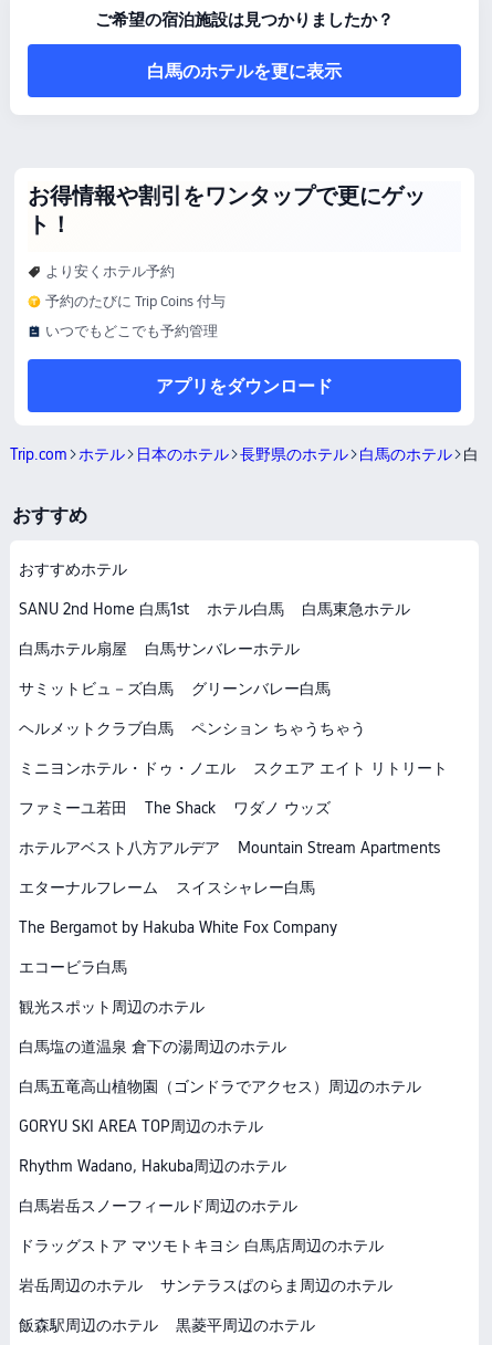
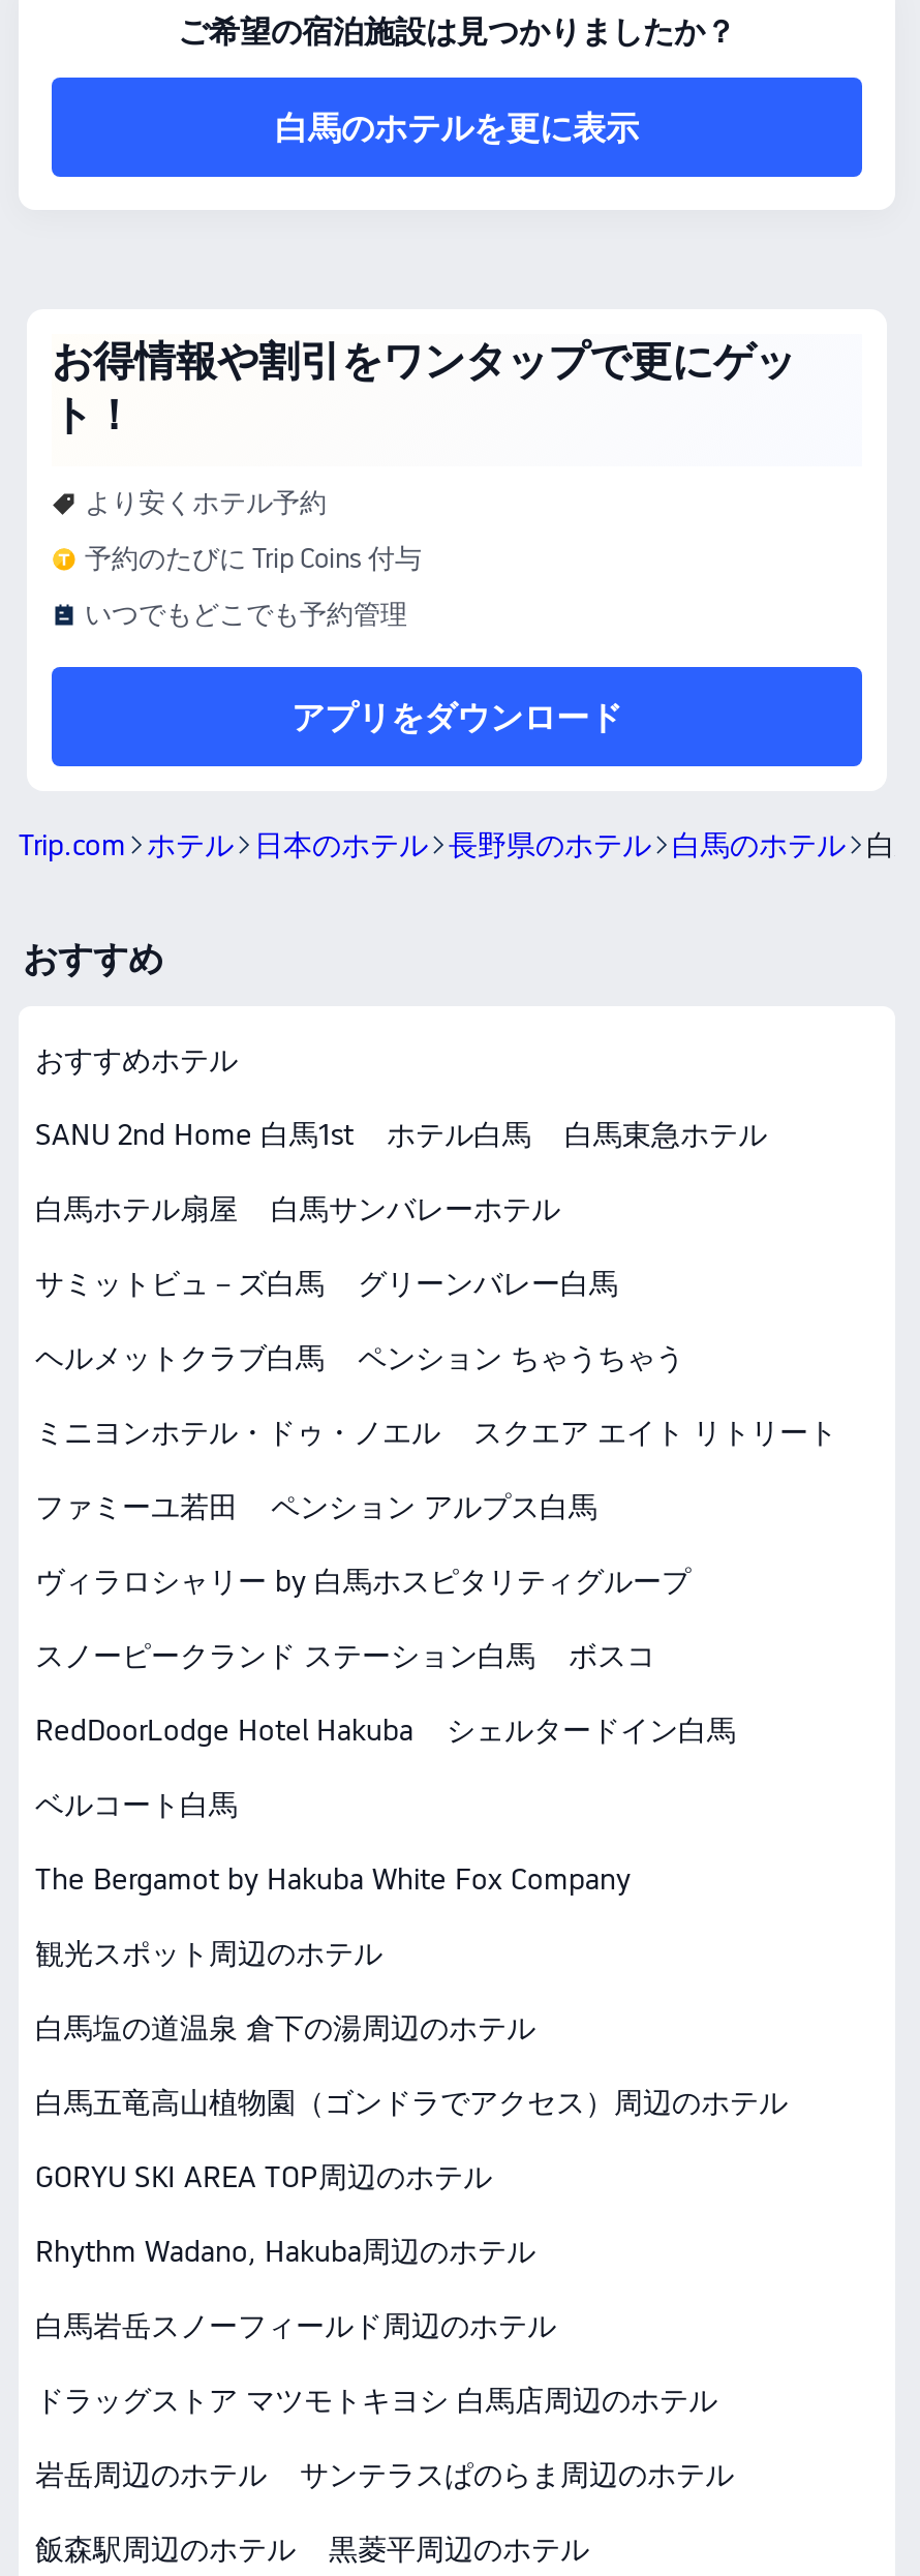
[19,799,440,896] The Shack | ワダノ ウッズ | ホテルアベスト八方アルデア | Mountain Stream Apartments | エターナルフレーム | スイスシャレー白馬 -> [35,1490,736,1821] ペンション アルプス白馬 | ヴィラロシャリー by 白馬ホスピタリティグループ | スノーピークランド ステーション白馬 | ボスコ | RedDoorLodge Hotel Hakuba | シェルタードイン白馬 | ベルコート白馬
moved [19,918,337,936] -> [35,1862,631,1896]: The Bergamot by Hakuba White Fox Company
[19,958,127,976] エコービラ白馬 -> none

